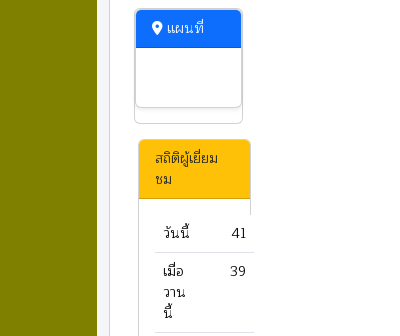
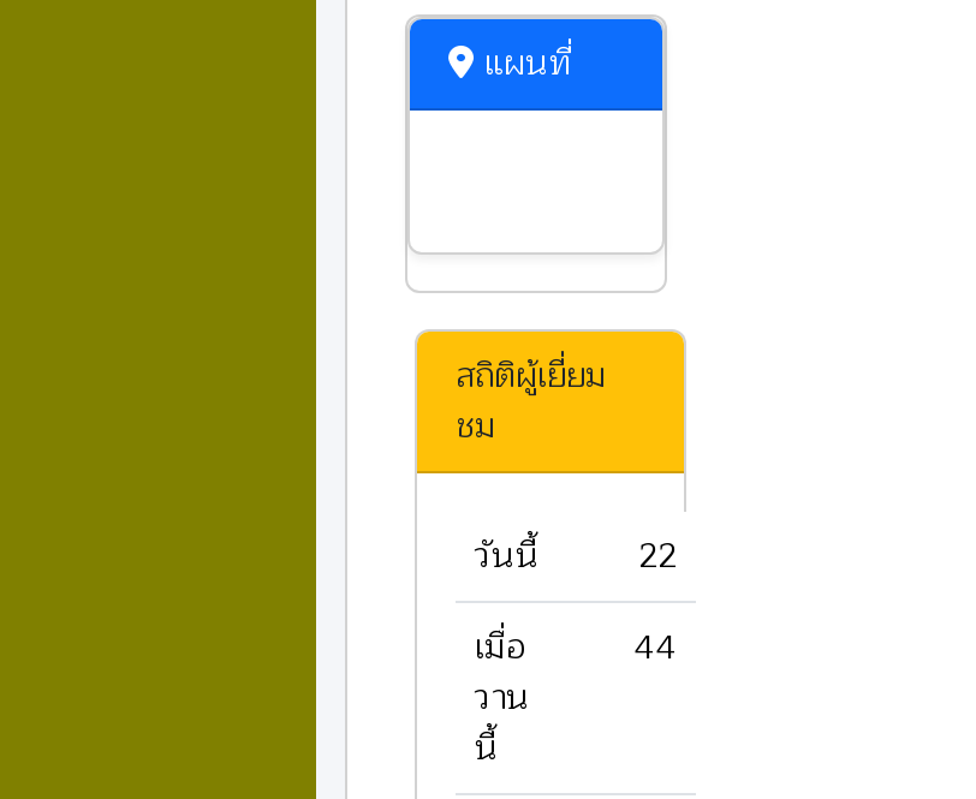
[231,222,246,245] 41 -> [638,528,677,583] 22
[230,260,246,283] 39 -> [633,619,677,675] 44

